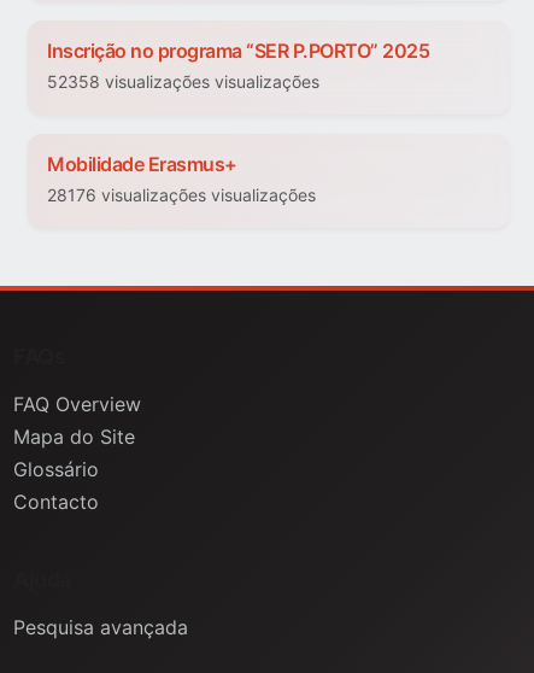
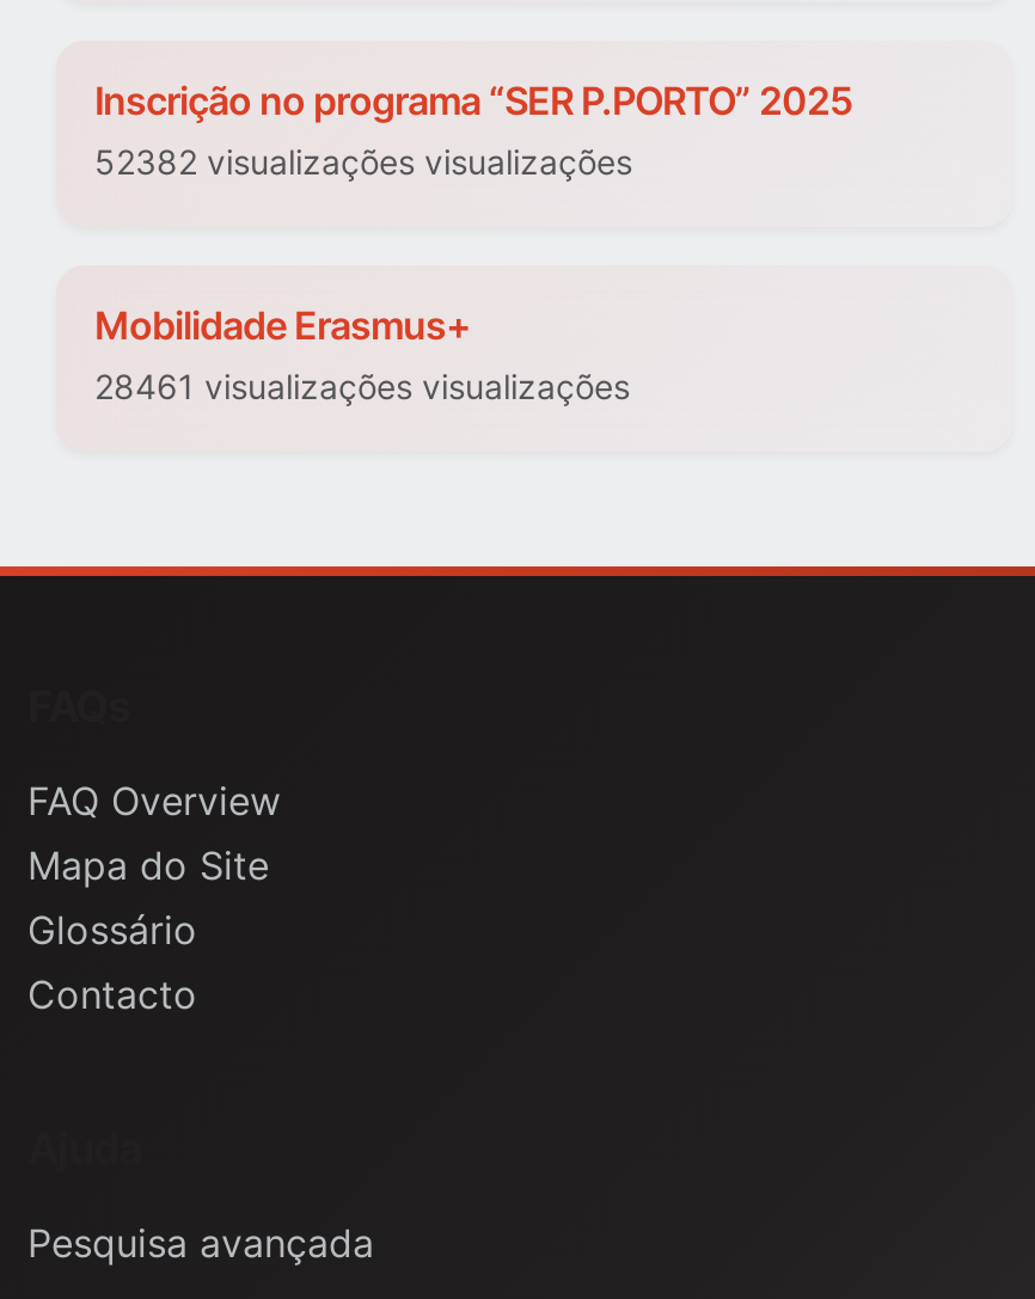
[47,72,319,92] 52358 visualizações visualizações -> [94,142,632,183] 52382 visualizações visualizações
[47,185,316,206] 28176 visualizações visualizações -> [94,367,630,408] 28461 visualizações visualizações

